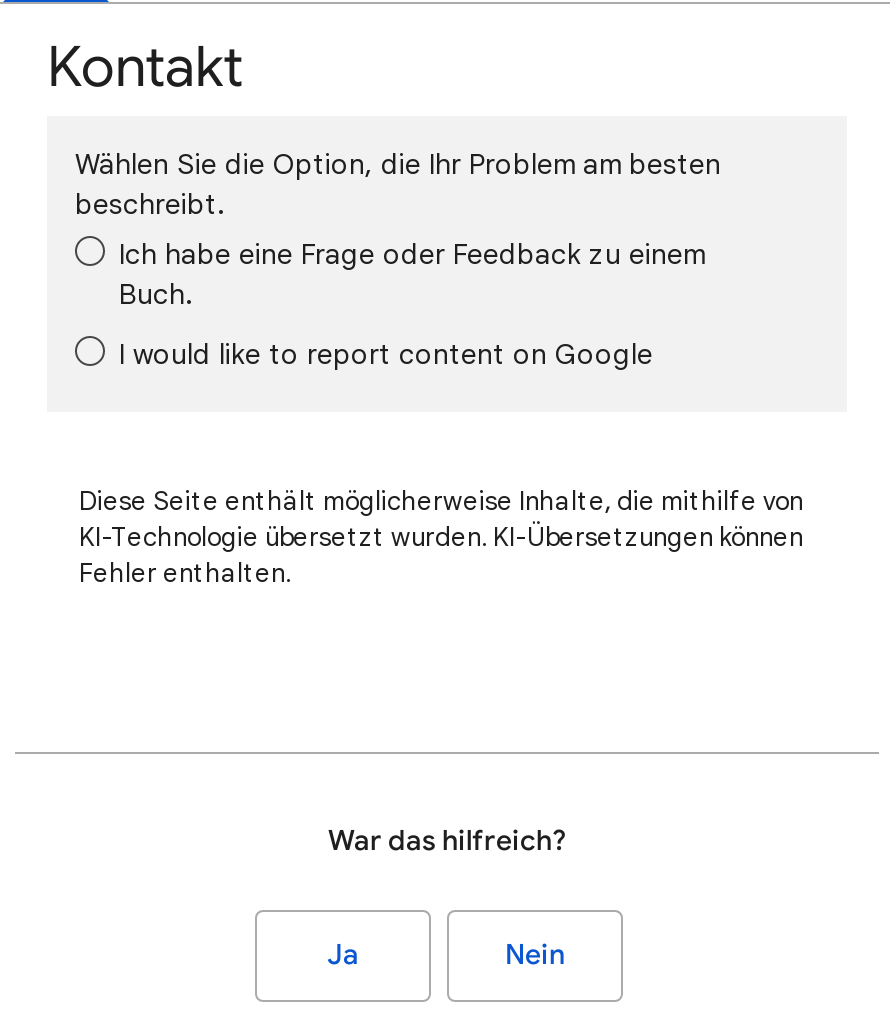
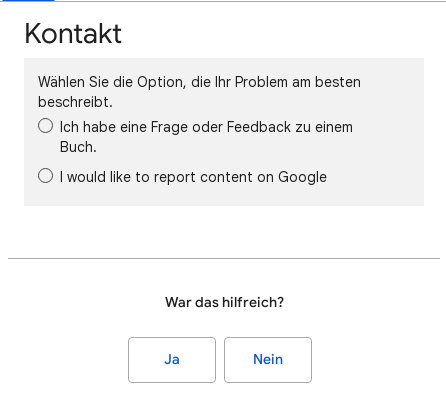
[79,484,803,590] Diese Seite enthält möglicherweise Inhalte, die mithilfe von | KI-Technologie übersetzt wurden. KI-Übersetzungen können | Fehler enthalten. -> none

